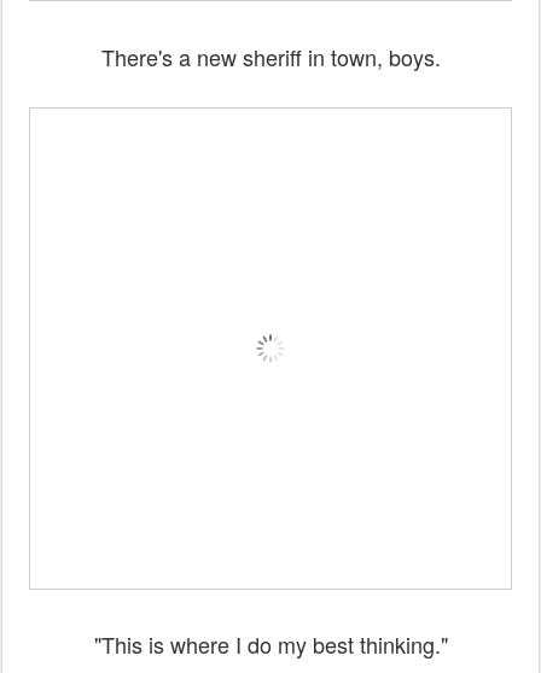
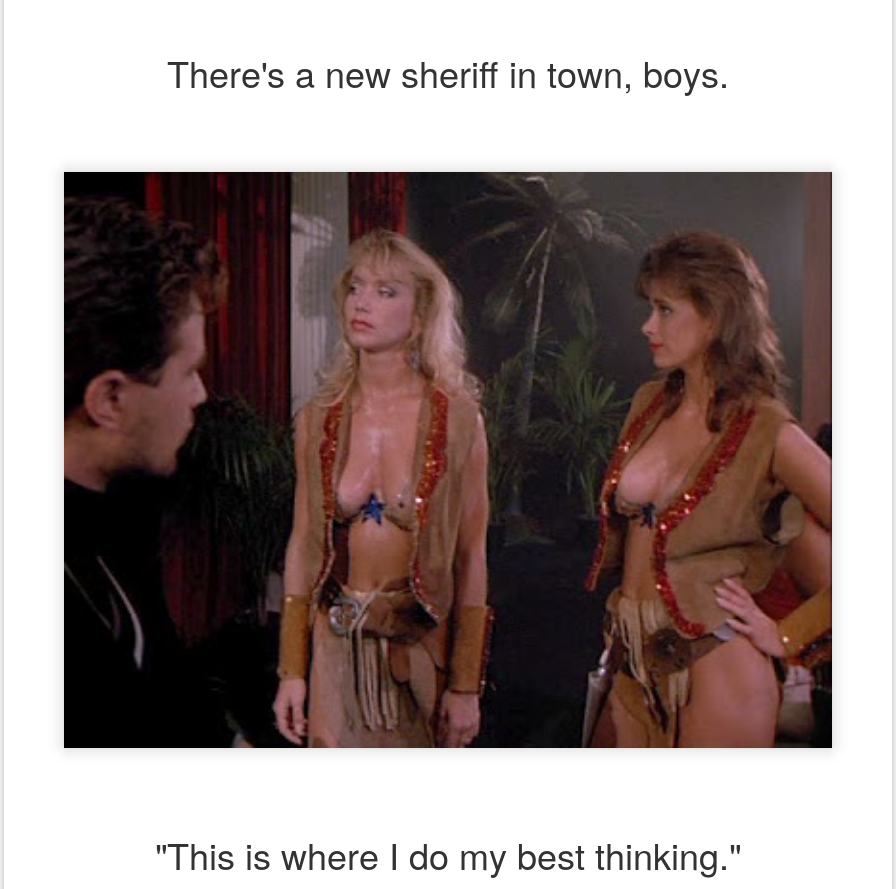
none -> [62,170,834,750] [image]

